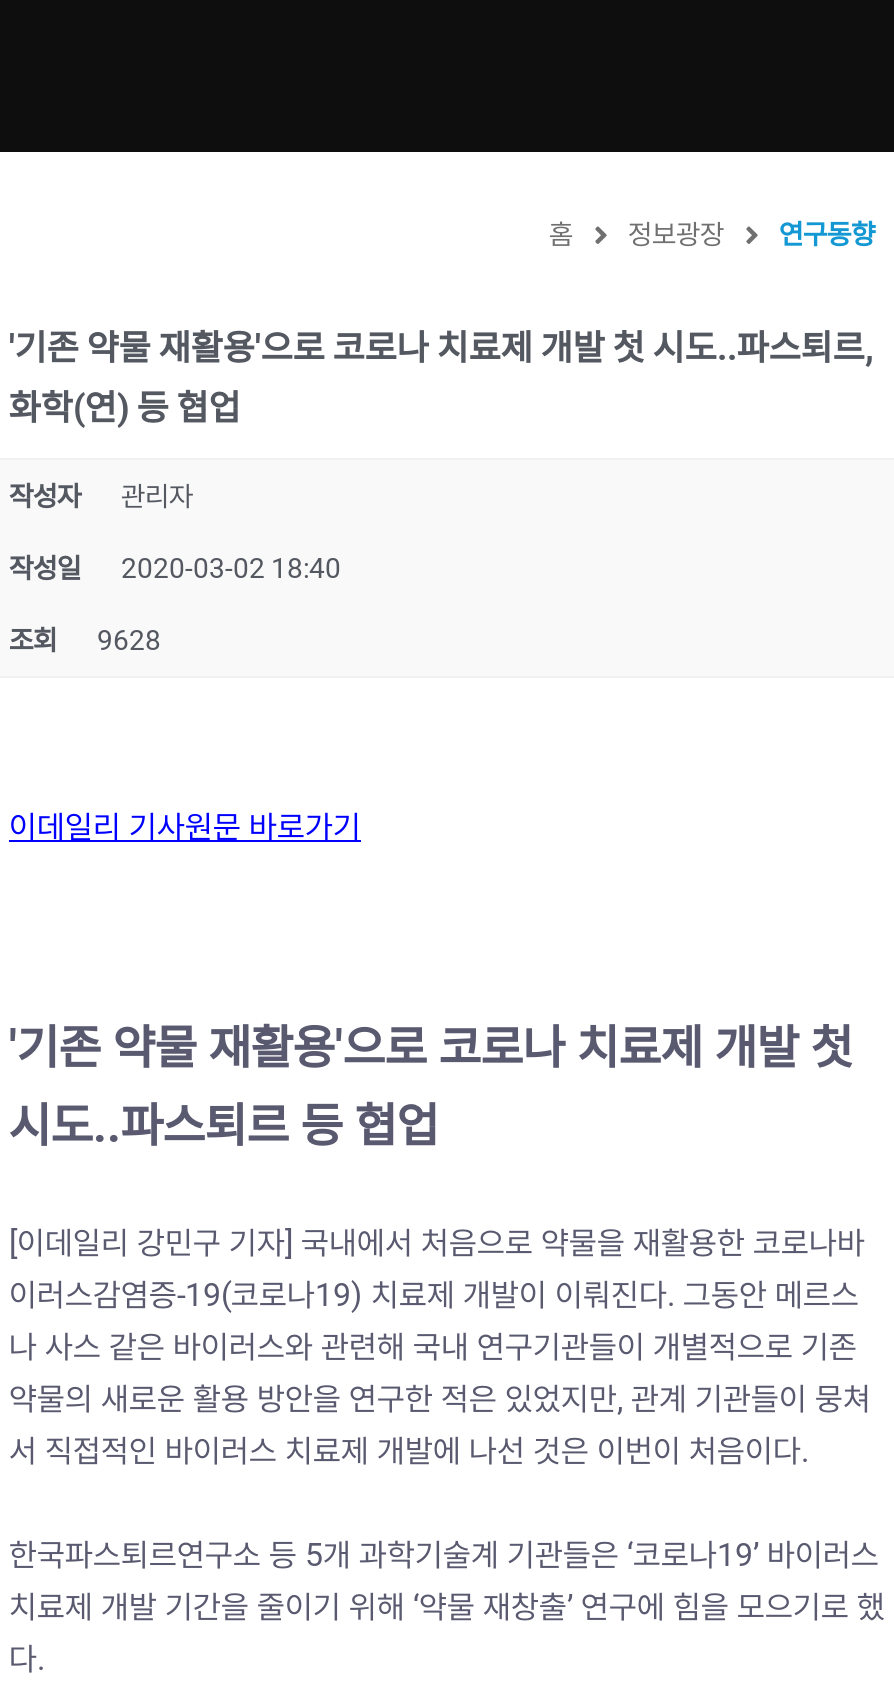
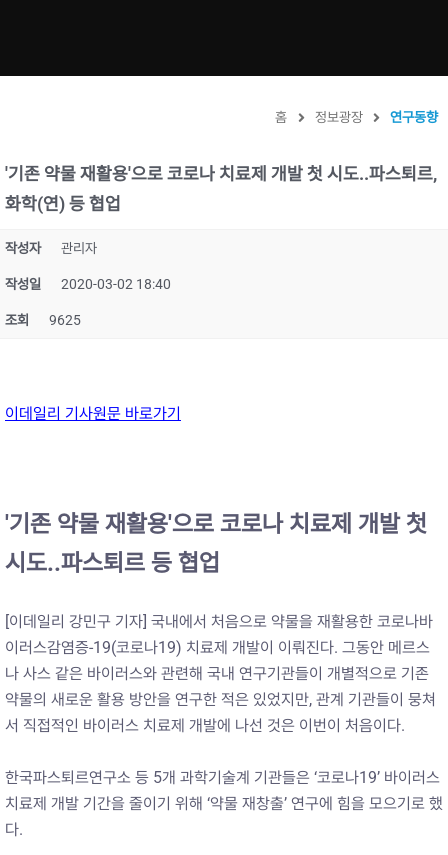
[9,624,161,656] 조회 9628 -> [5,312,81,328] 조회 9625

